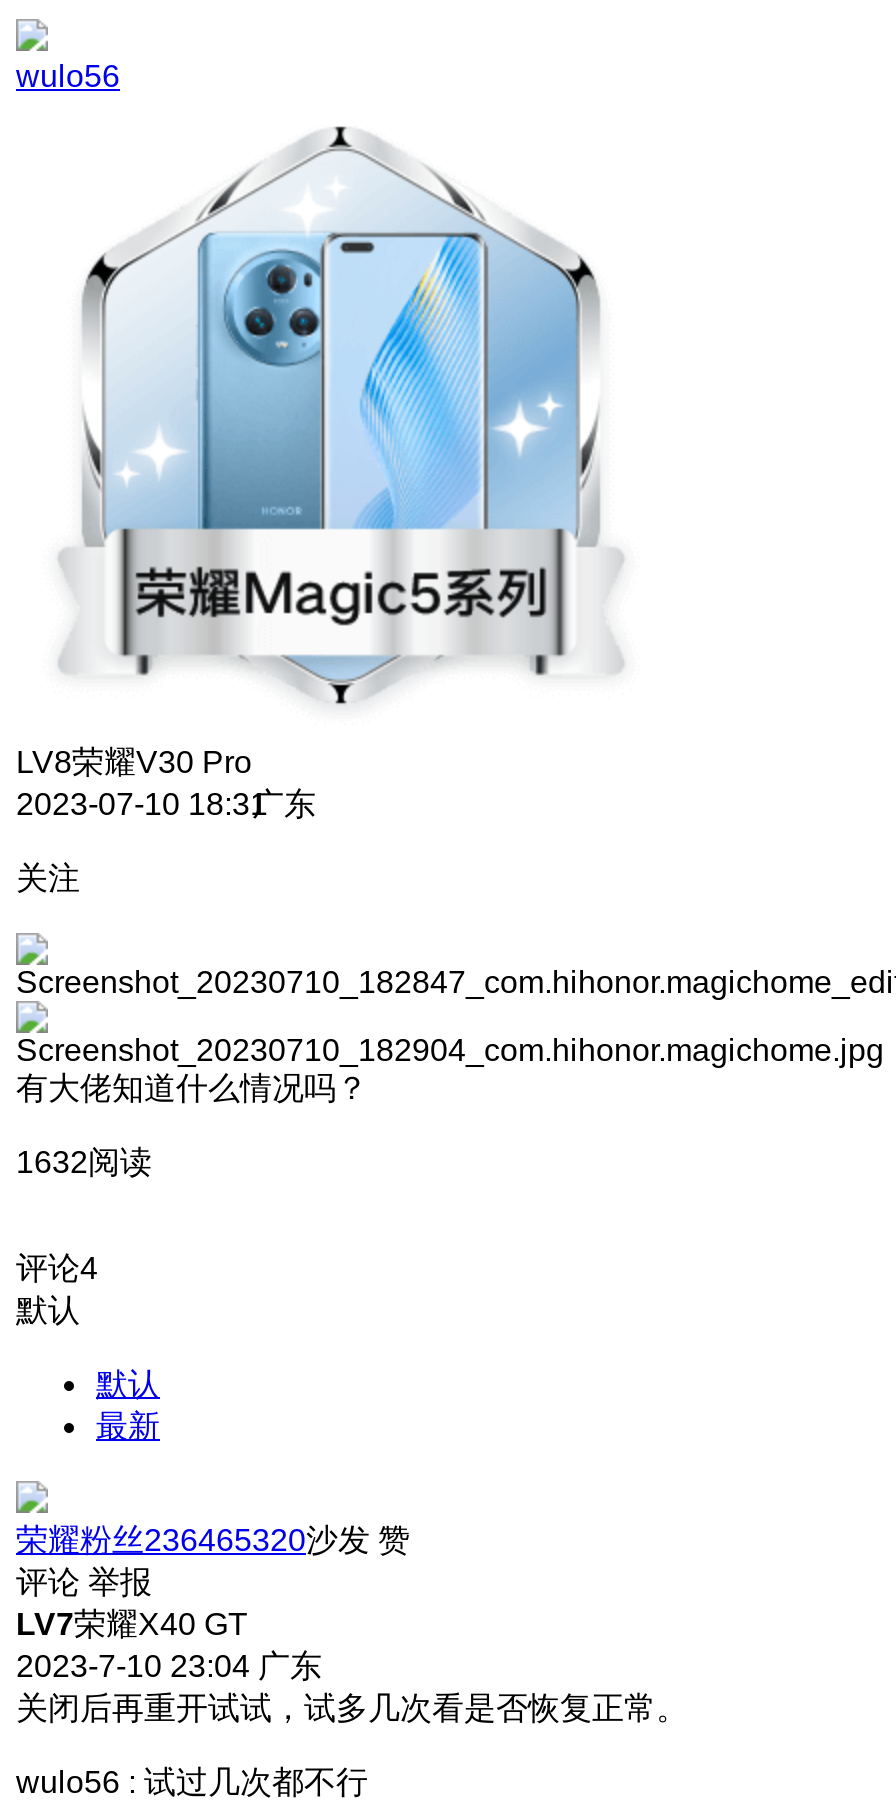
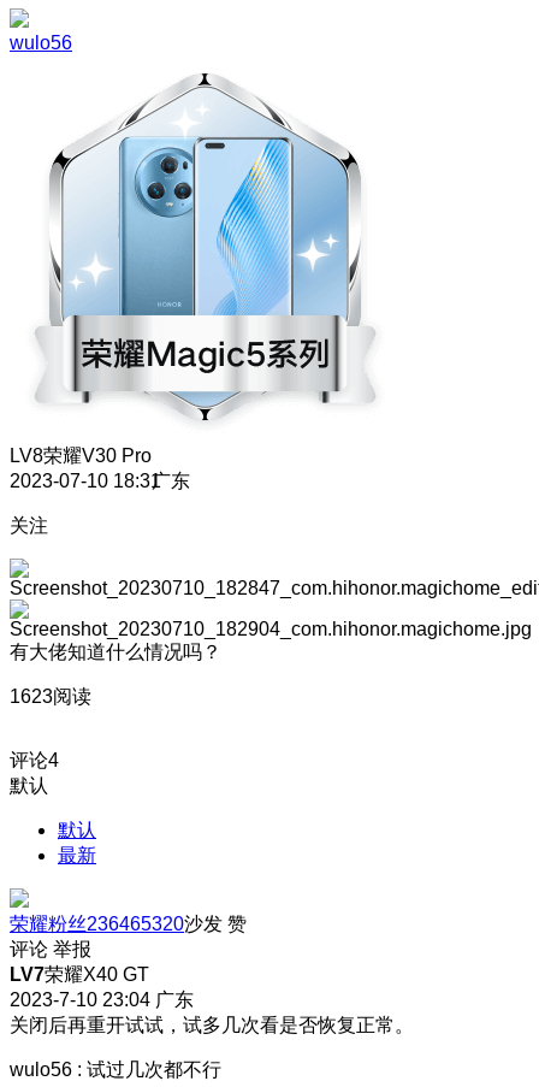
[16,1145,152,1179] 1632阅读 -> [10,686,91,706] 1623阅读

